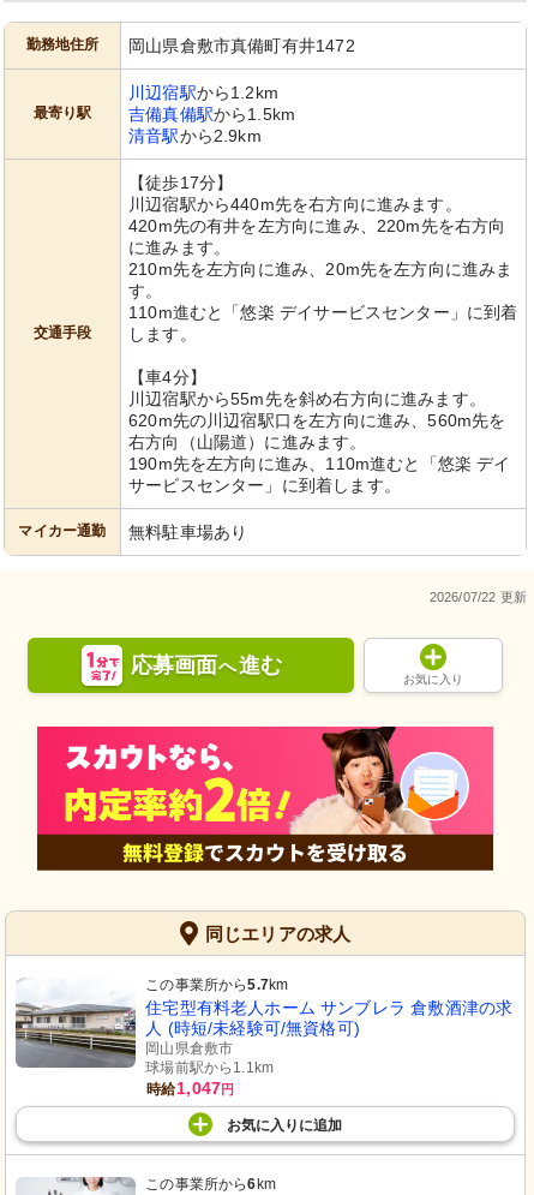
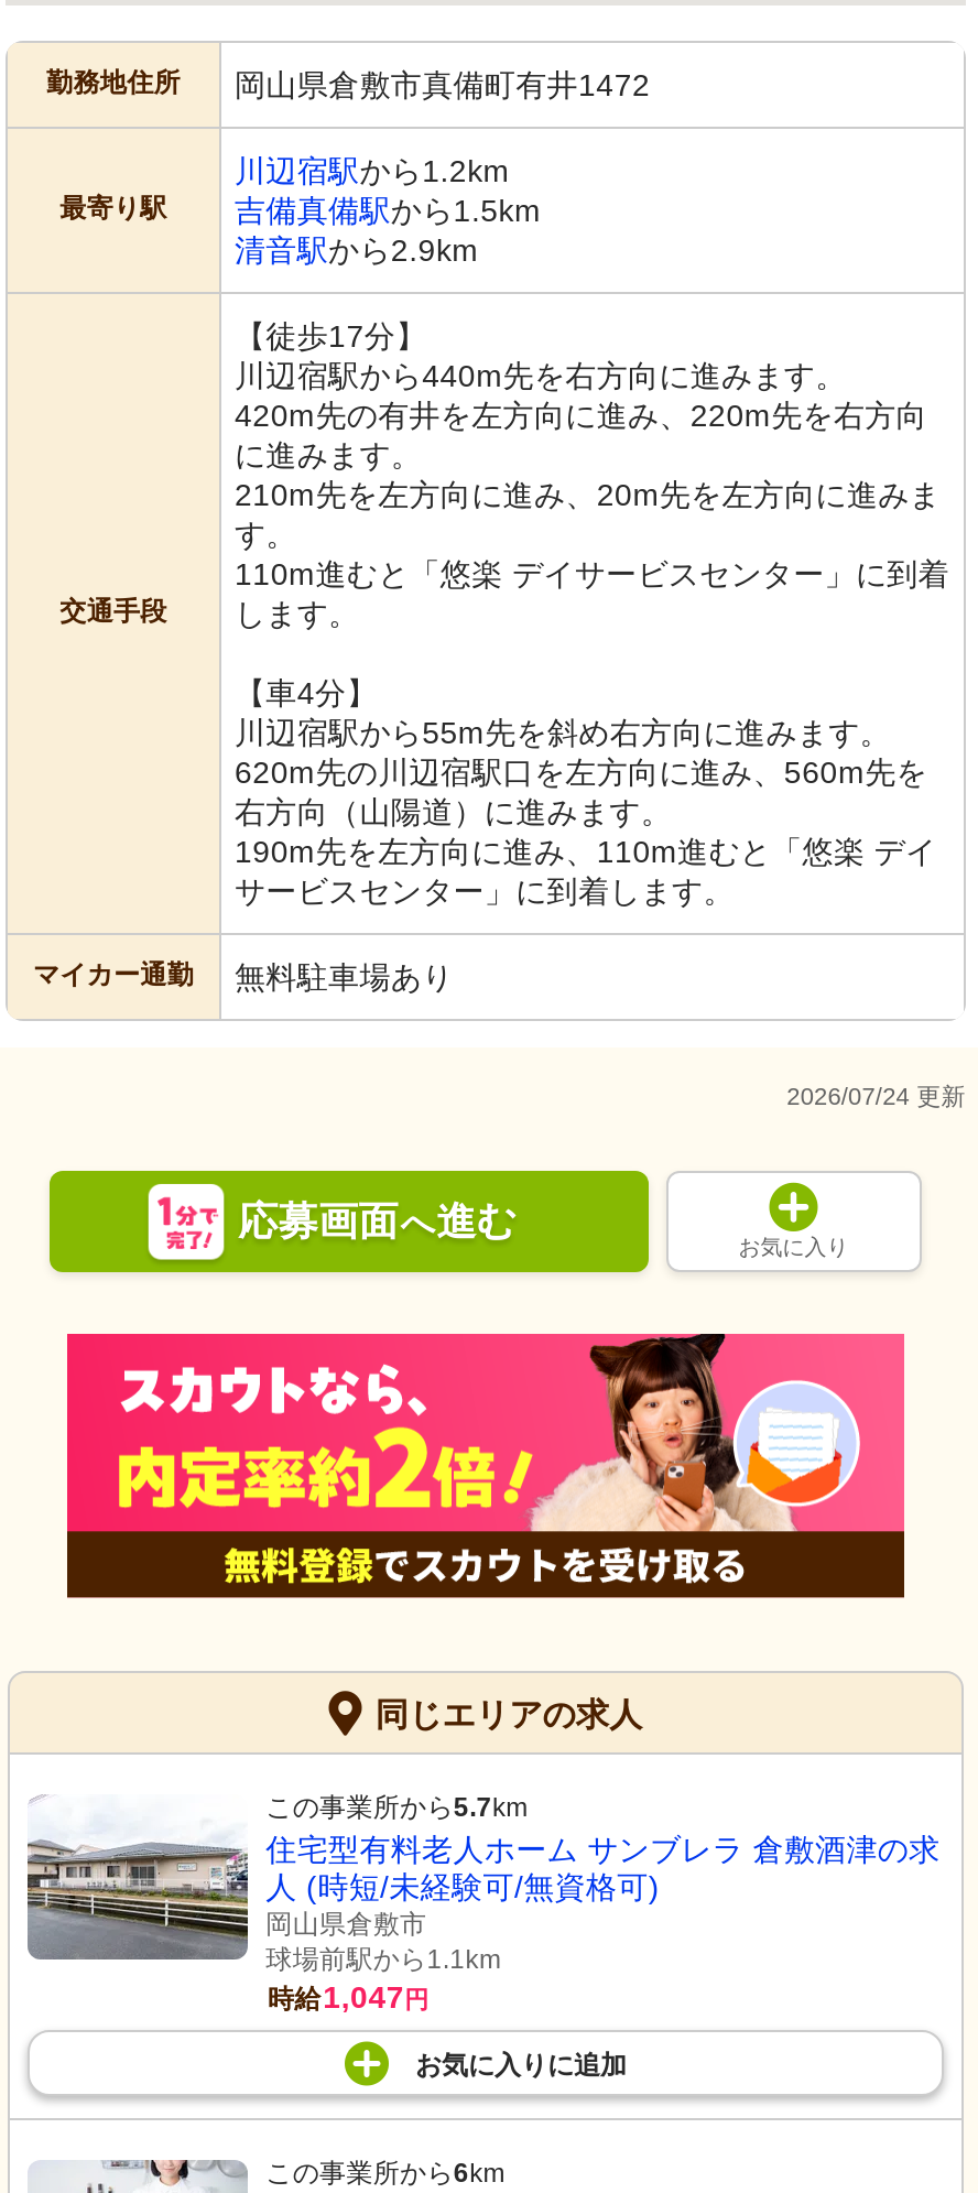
[429,590,527,604] 2026/07/22 更新 -> [787,1083,966,1110] 2026/07/24 更新

